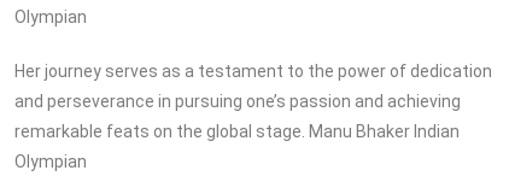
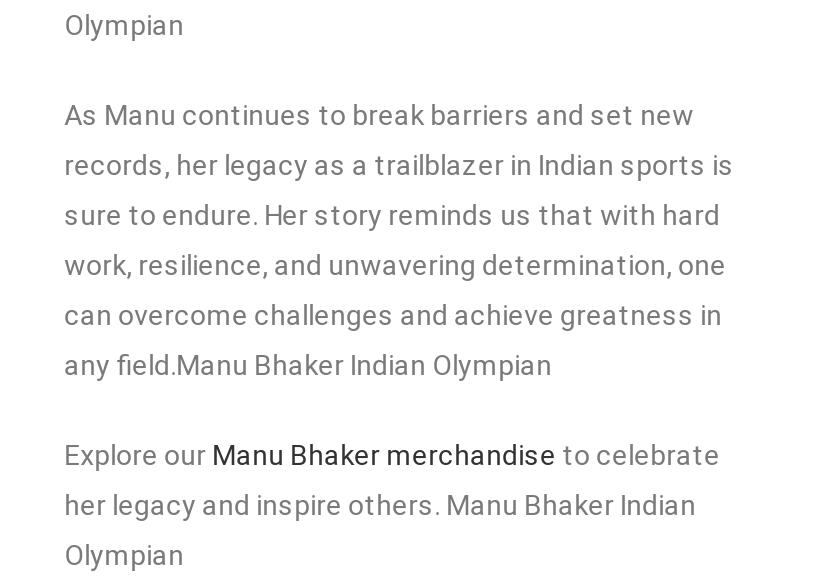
[14,61,492,141] Her journey serves as a testament to the power of dedication | and perseverance in pursuing one’s passion and achieving | remarkable feats on the global stage. Manu Bhaker Indian -> [64,99,734,521] As Manu continues to break barriers and set new | records, her legacy as a trailblazer in Indian sports is | sure to endure. Her story reminds us that with hard | work, resilience, and unwavering determination, one | can overcome challenges and achieve greatness in | any field.Manu Bhaker Indian Olympian | Explore our Manu Bhaker merchandise to celebrate | her legacy and inspire others. Manu Bhaker Indian

